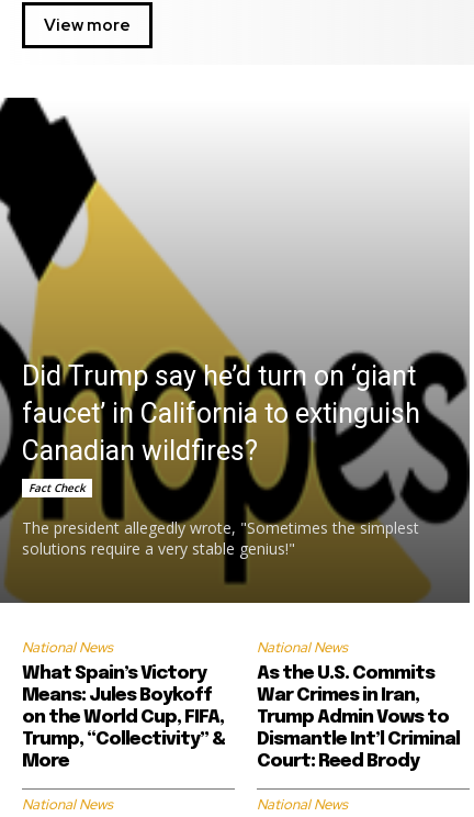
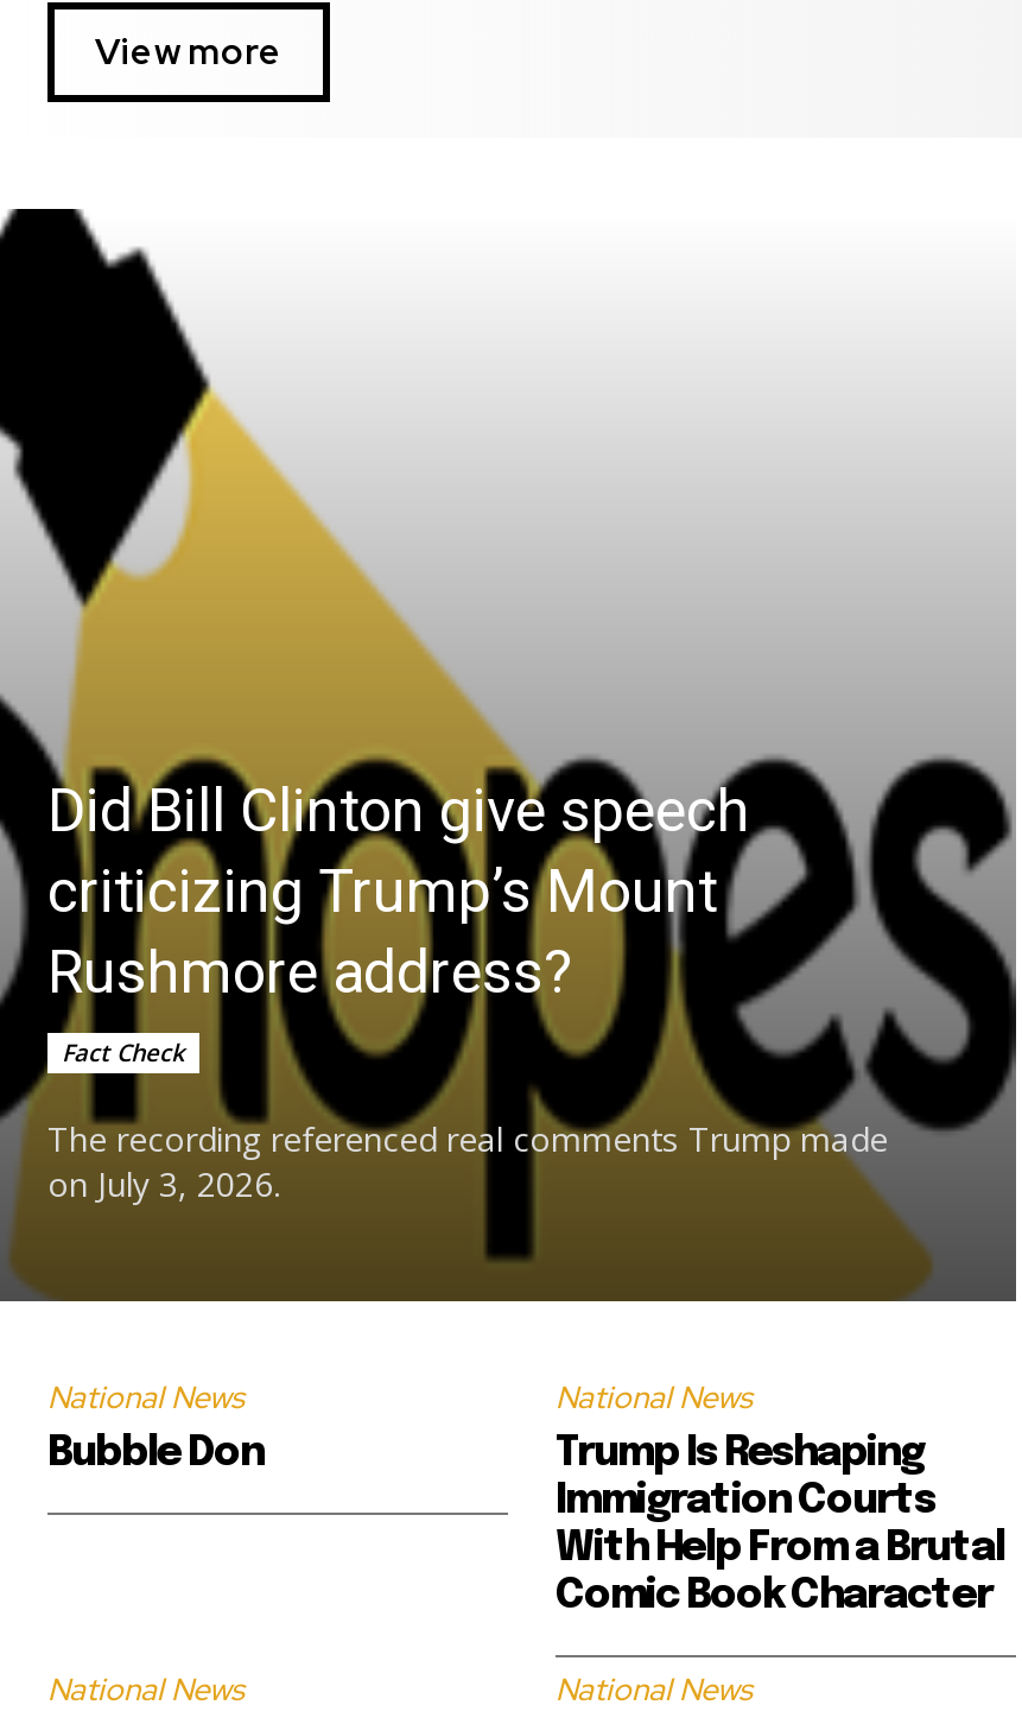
[22,360,420,466] Did Trump say he’d turn on ‘giant | faucet’ in California to extinguish | Canadian wildfires? -> [47,777,750,1008] Did Bill Clinton give speech | criticizing Trump’s Mount | Rushmore address?
[22,517,419,559] The president allegedly wrote, "Sometimes the simplest | solutions require a very stable genius!" -> [47,1117,888,1207] The recording referenced real comments Trump made | on July 3, 2026.
[22,664,225,771] What Spain’s Victory | Means: Jules Boykoff | on the World Cup, FIFA, | Trump, “Collectivity” & | More -> [47,1435,264,1475] Bubble Don
[257,664,460,771] As the U.S. Commits | War Crimes in Iran, | Trump Admin Vows to | Dismantle Int’l Criminal | Court: Reed Brody -> [556,1435,1004,1618] Trump Is Reshaping | Immigration Courts | With Help From a Brutal | Comic Book Character

